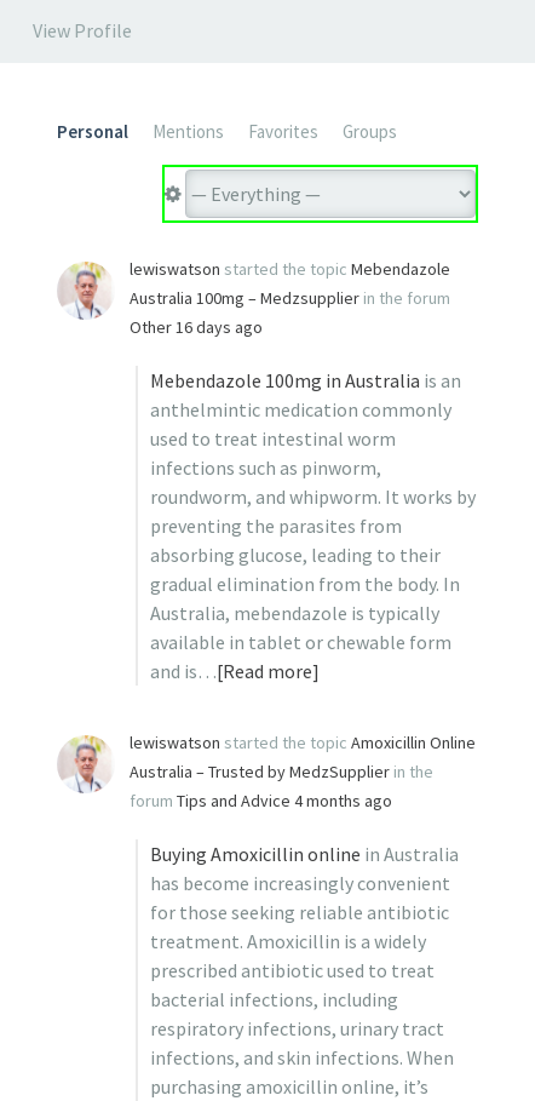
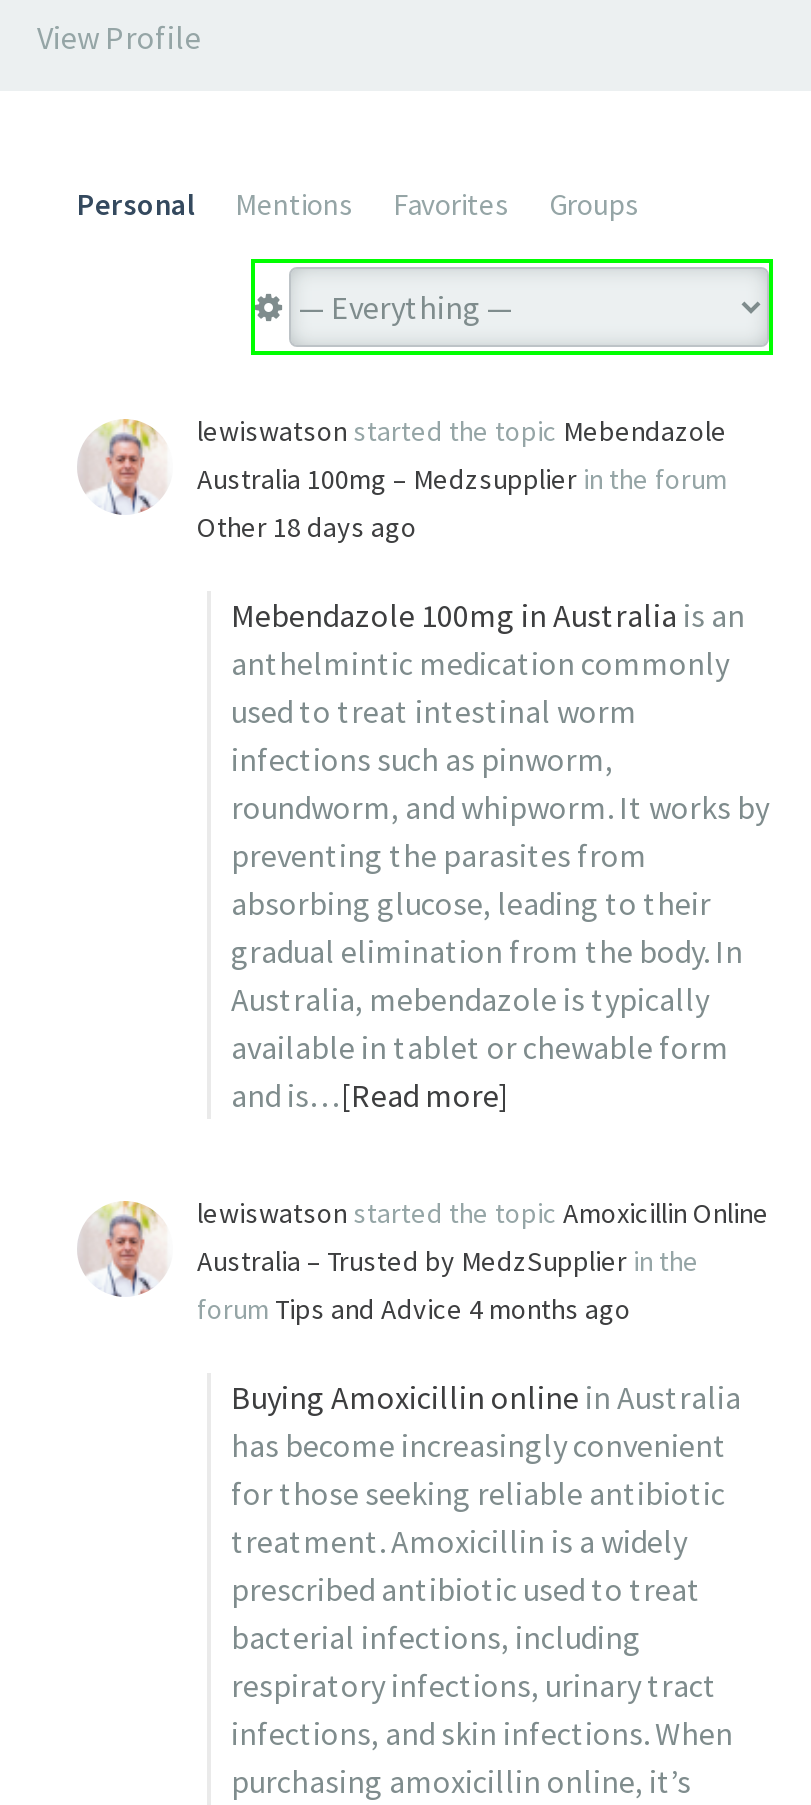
[130,316,263,338] Other 16 days ago -> [197,509,417,545] Other 18 days ago

